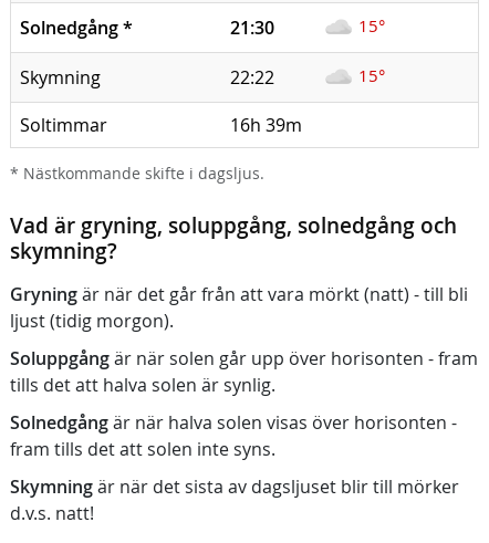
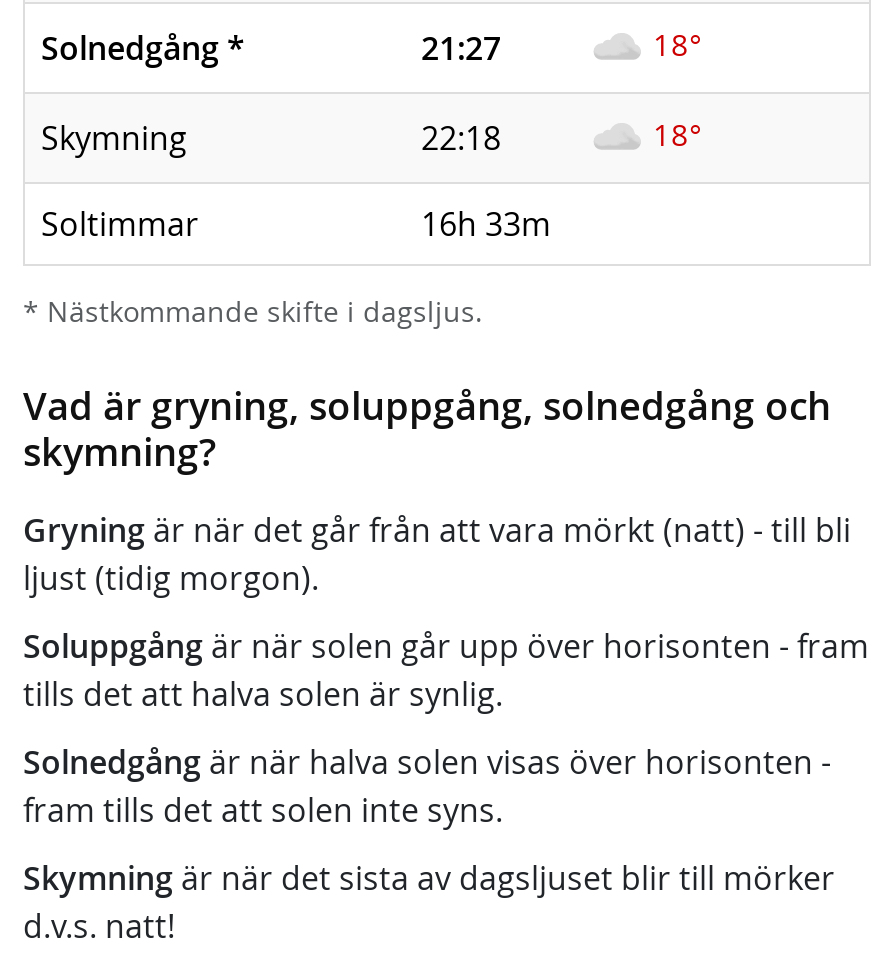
[230,15,274,40] 21:30 -> [421,26,501,70] 21:27
[358,14,385,37] 15° -> [653,24,701,64] 18°
[230,65,274,90] 22:22 -> [421,116,501,160] 22:18
[358,64,385,86] 15° -> [653,114,701,154] 18°
[230,113,302,137] 16h 39m -> [421,202,551,246] 16h 33m

